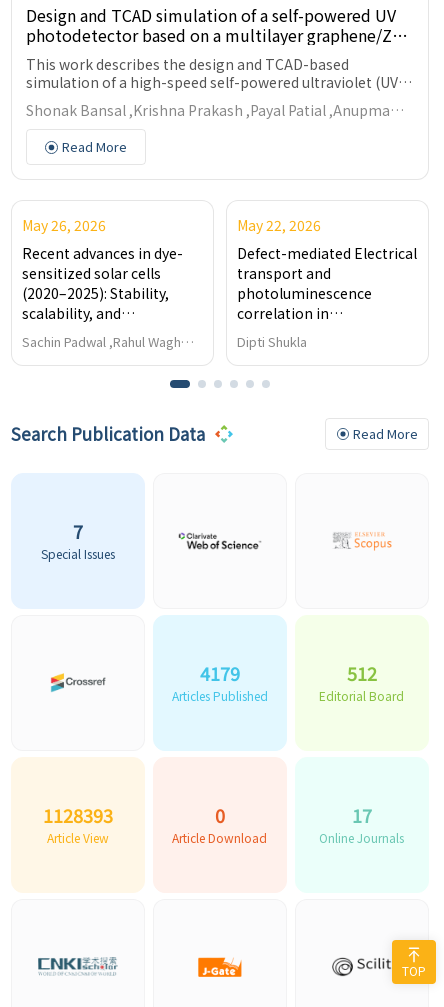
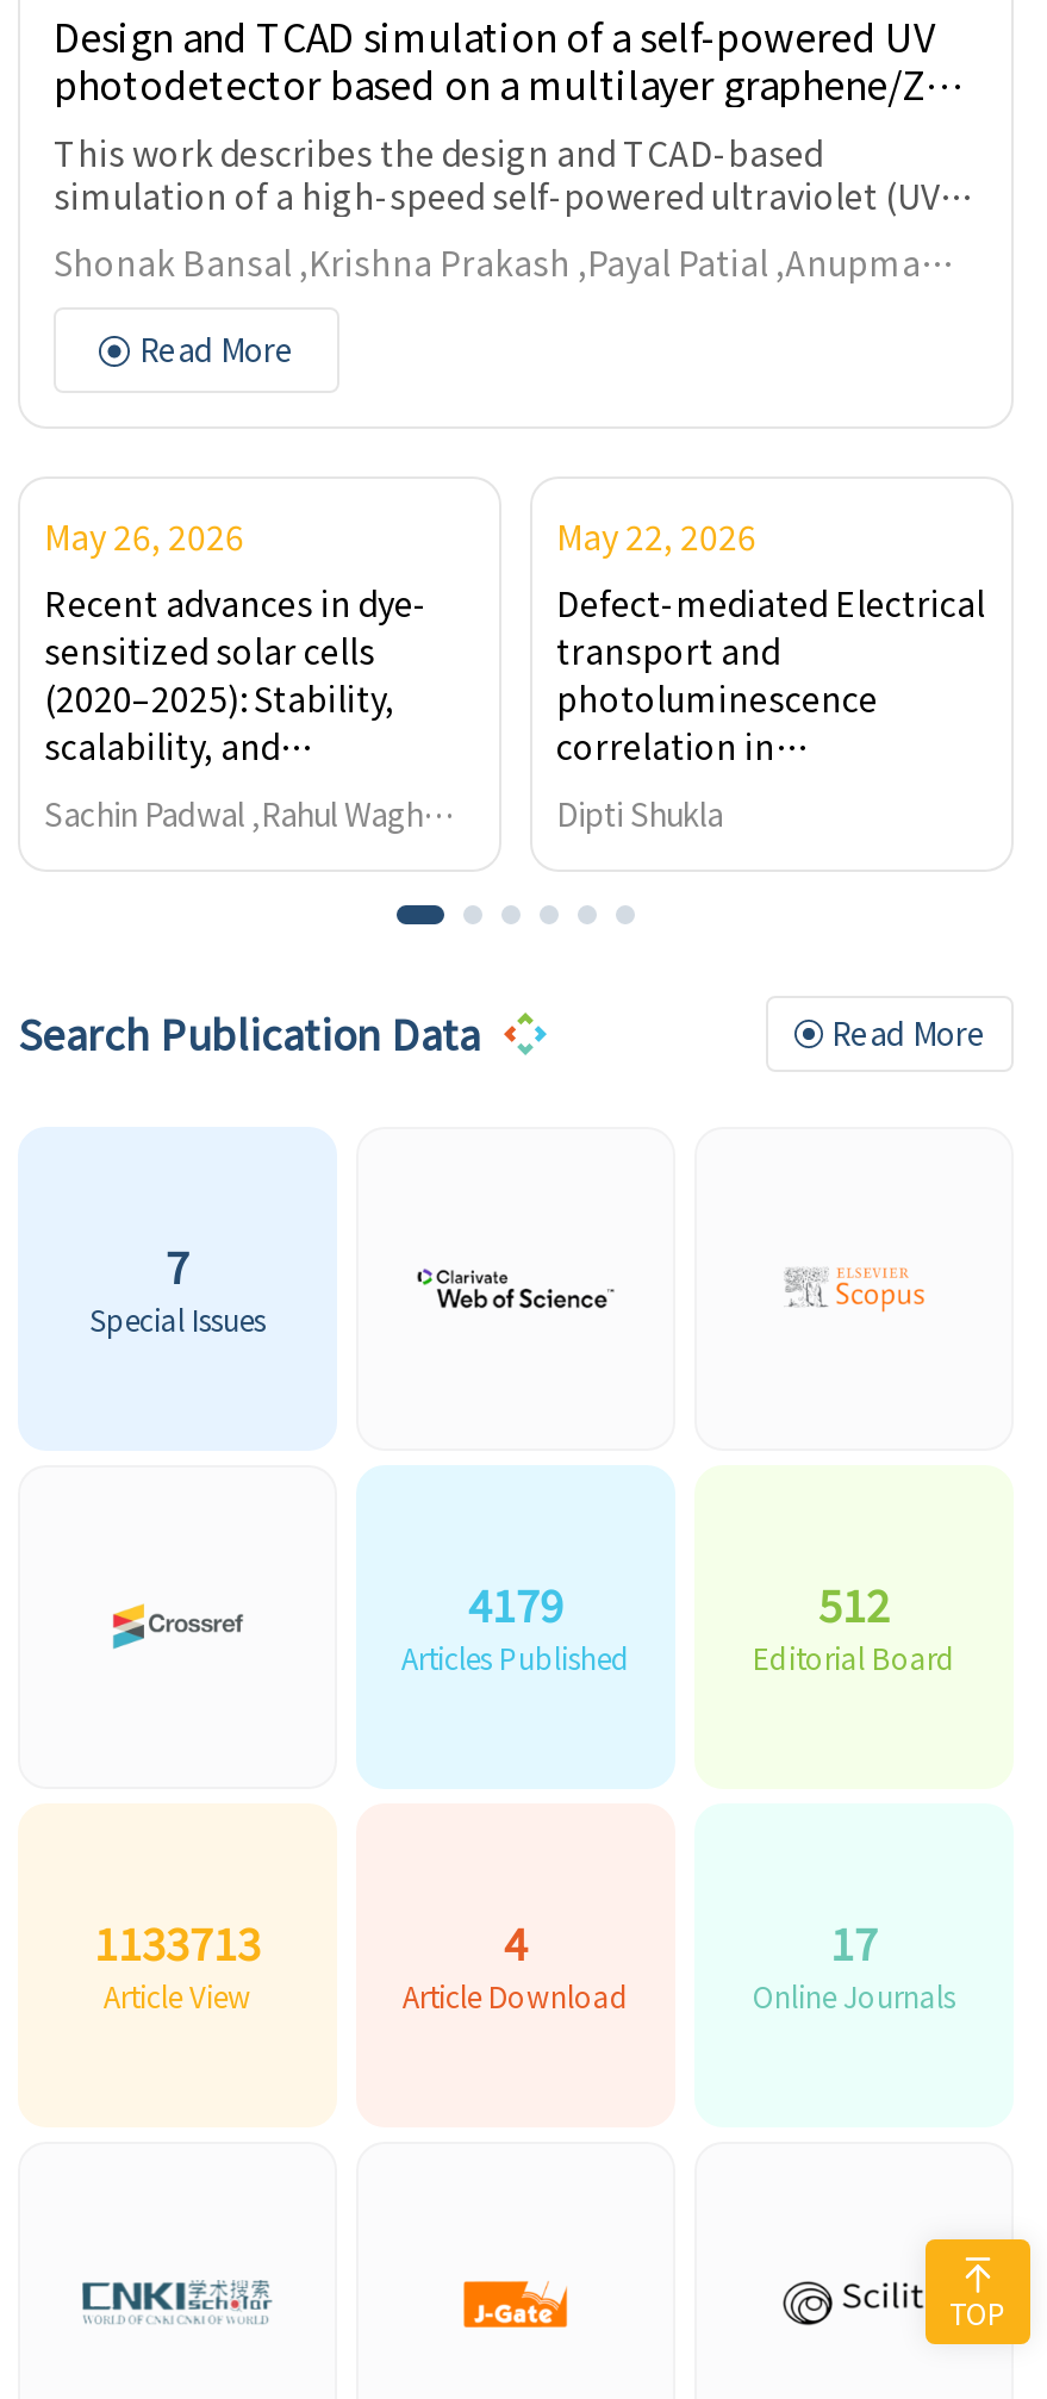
[43,802,113,828] 1128393 -> [94,1912,261,1974] 1133713
[215,802,225,828] 0 -> [504,1912,528,1974] 4

